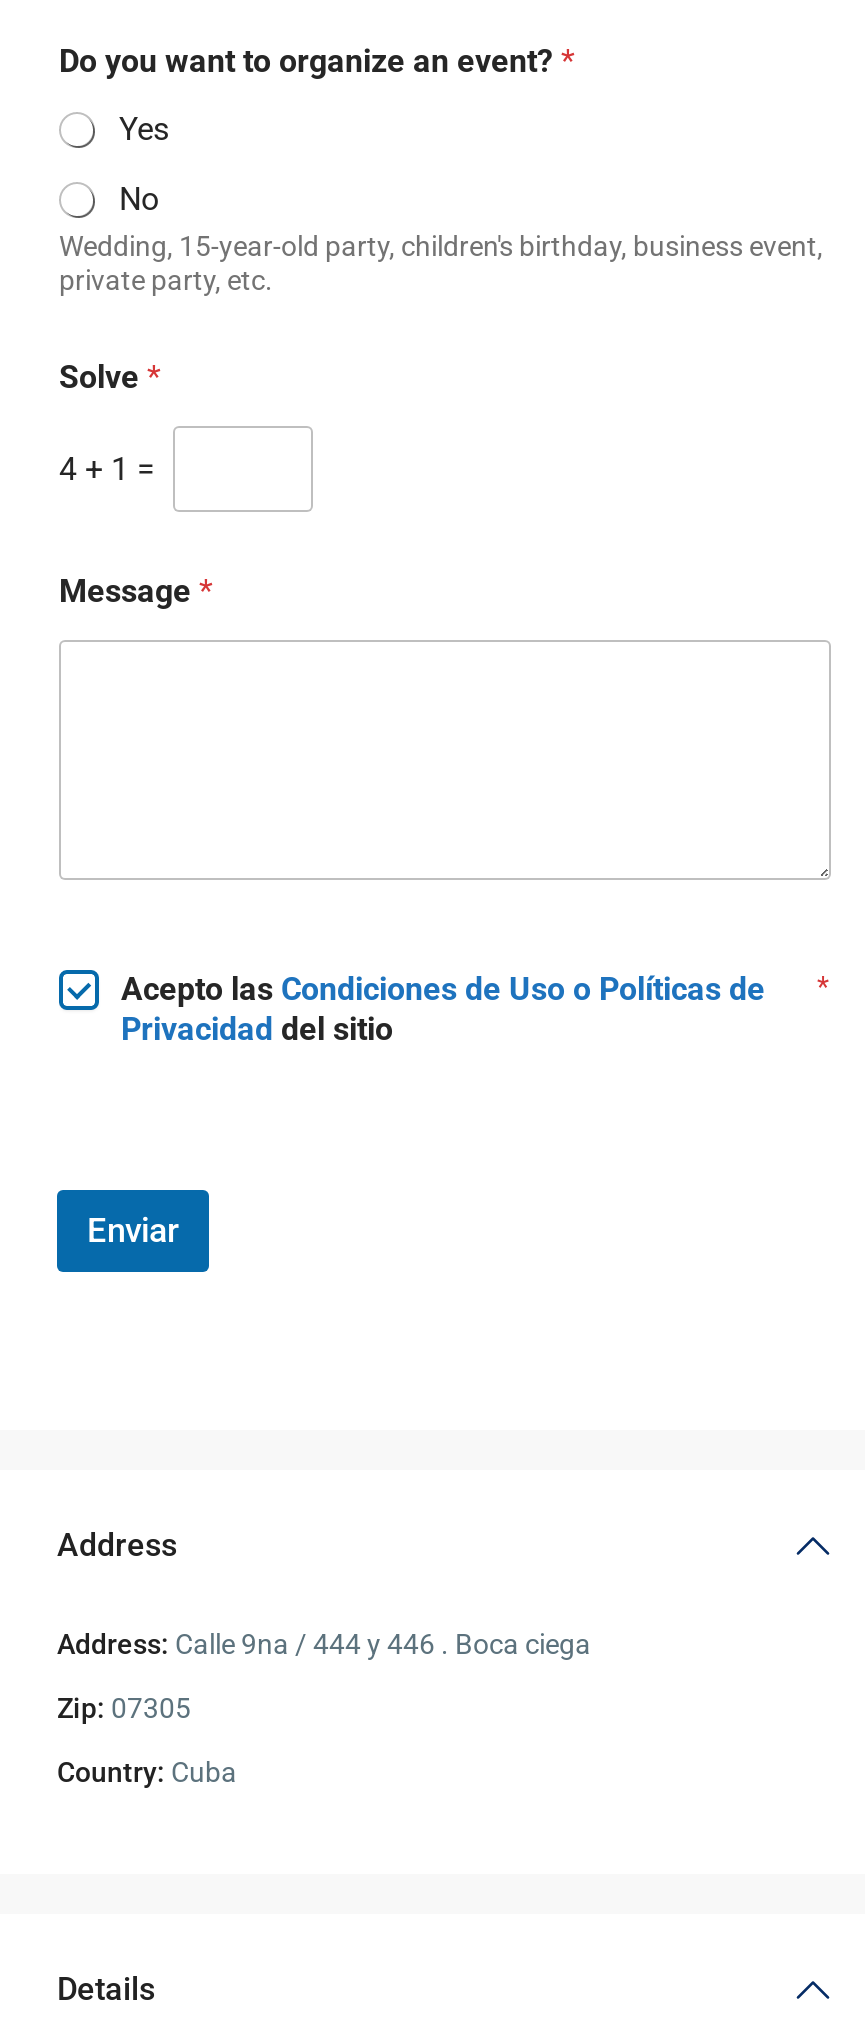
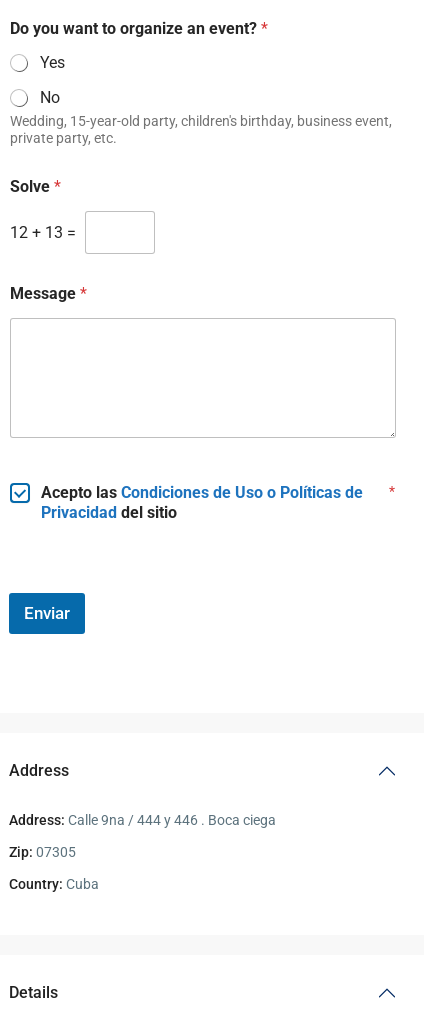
[59,449,155,487] 4 + 1 = -> [10,222,76,241] 12 + 13 =

